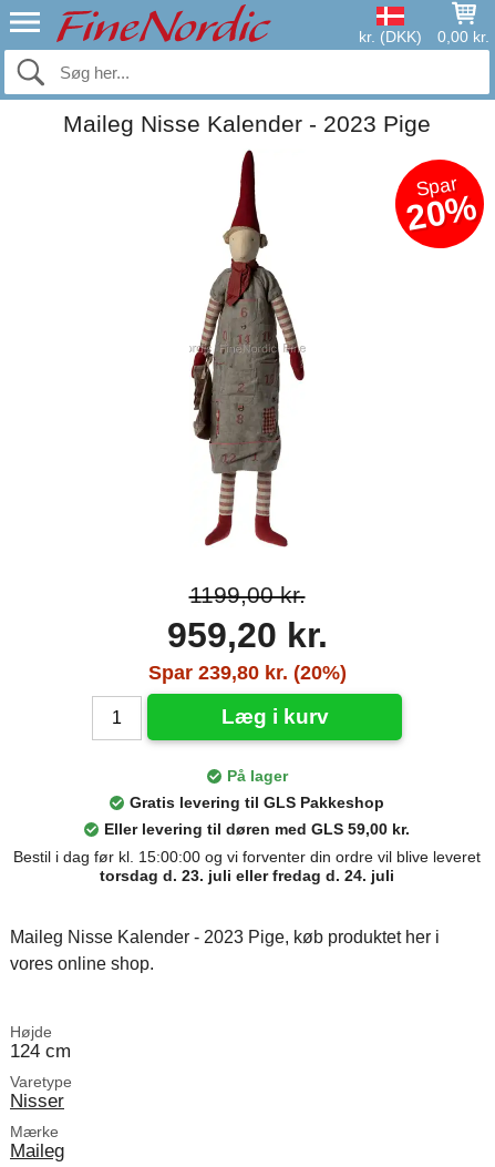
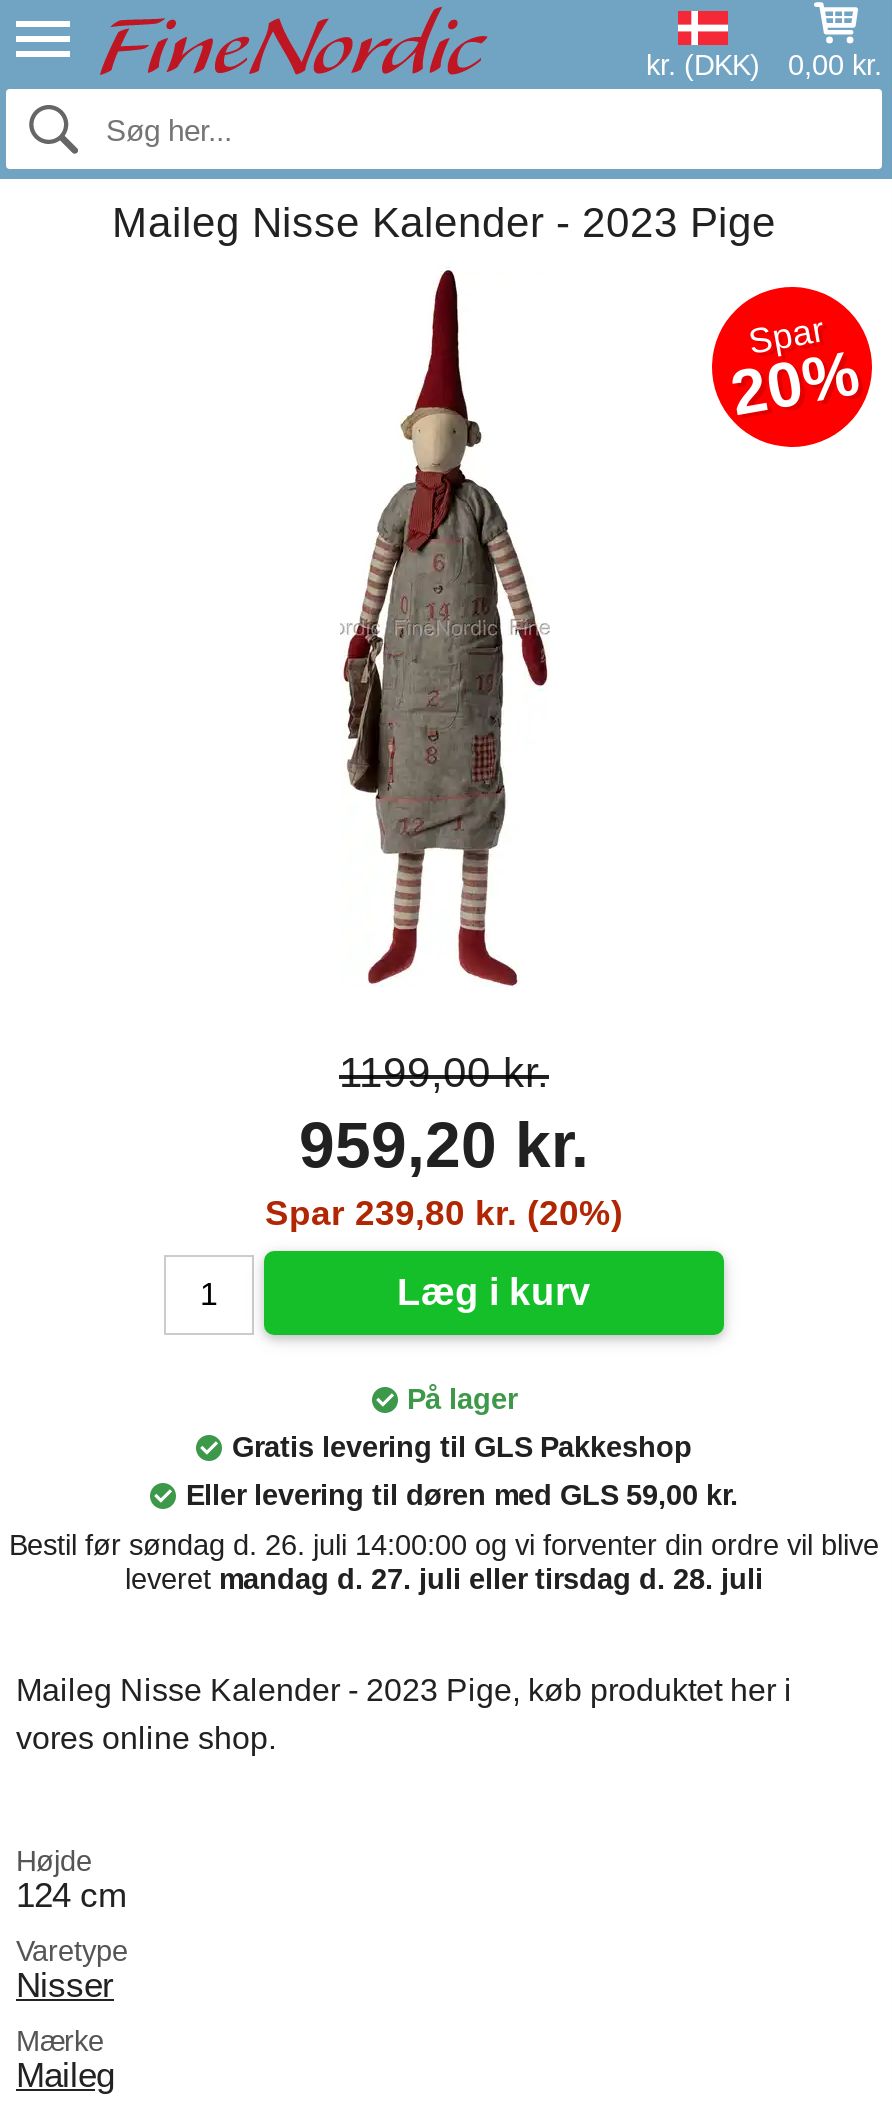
[13,848,481,885] Bestil i dag før kl. 15:00:00 og vi forventer din ordre vil blive leveret | torsdag d. 23. juli eller fredag d. 24. juli -> [9,1529,879,1595] Bestil før søndag d. 26. juli 14:00:00 og vi forventer din ordre vil blive | leveret mandag d. 27. juli eller tirsdag d. 28. juli

